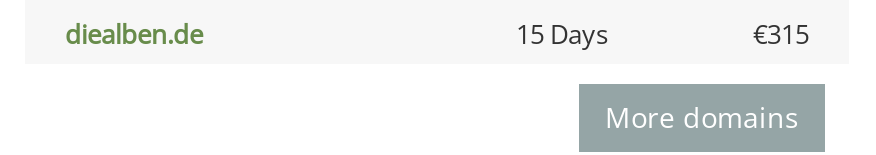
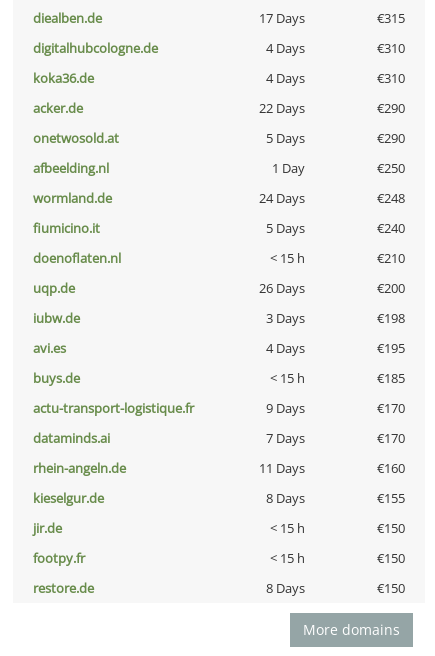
[516,16,608,52] 15 Days -> [258,9,304,27] 17 Days
none -> [33,39,405,597] digitalhubcologne.de | 4 Days | €310 | koka36.de | 4 Days | €310 | acker.de | 22 Days | €290 | onetwosold.at | 5 Days | €290 | afbeelding.nl | 1 Day | €250 | wormland.de | 24 Days | €248 | fiumicino.it | 5 Days | €240 | doenoflaten.nl | < 15 h | €210 | uqp.de | 26 Days | €200 | iubw.de | 3 Days | €198 | avi.es | 4 Days | €195 | buys.de | < 15 h | €185 | actu-transport-logistique.fr | 9 Days | €170 | dataminds.ai | 7 Days | €170 | rhein-angeln.de | 11 Days | €160 | kieselgur.de | 8 Days | €155 | jir.de | < 15 h | €150 | footpy.fr | < 15 h | €150 | restore.de | 8 Days | €150

